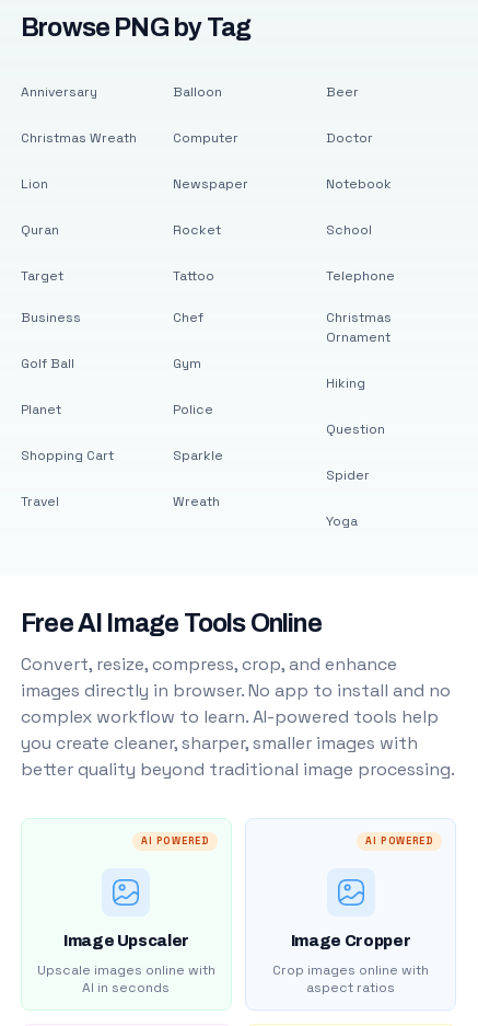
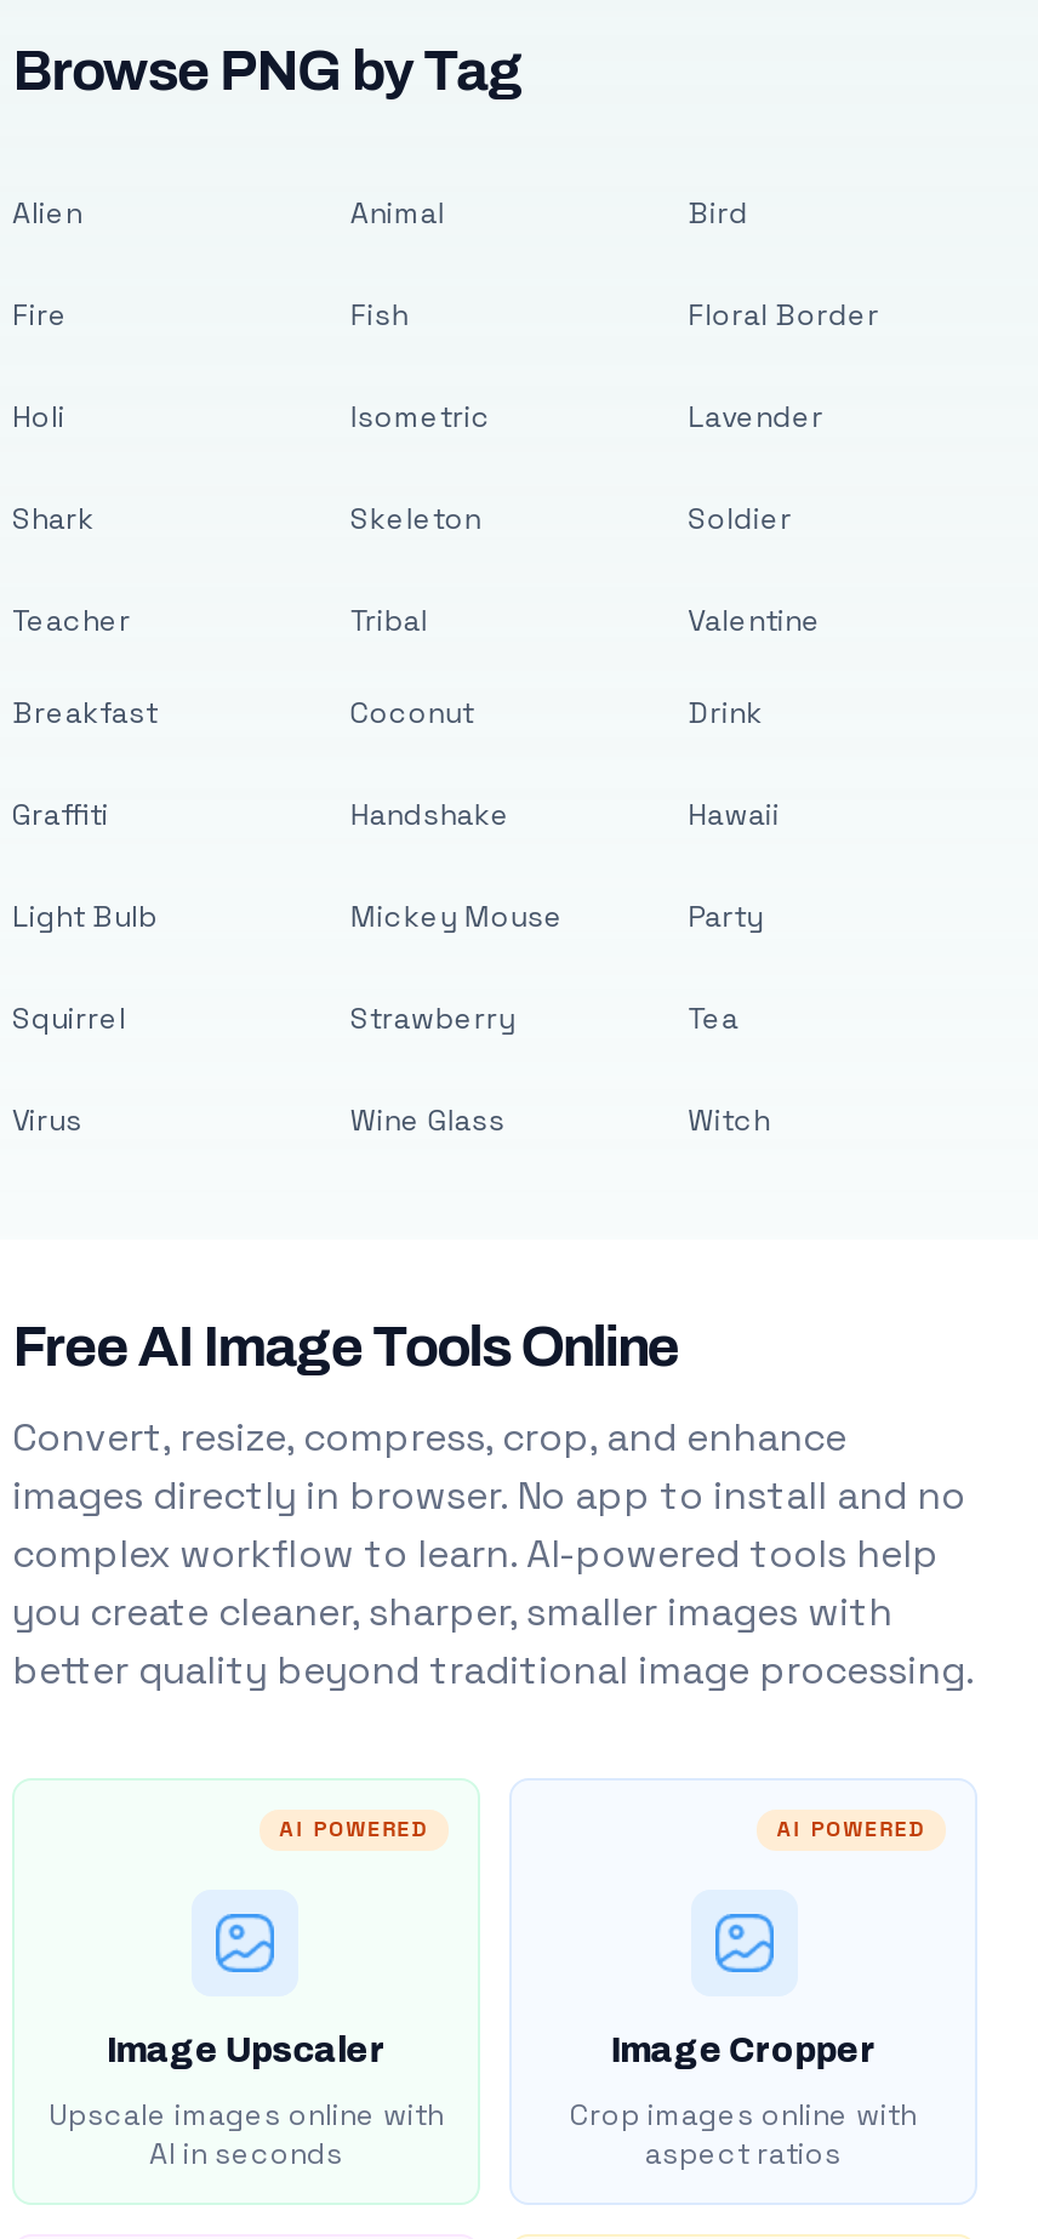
[21,83,97,101] Anniversary -> [12,194,82,233] Alien
[173,83,222,101] Balloon -> [350,194,445,233] Animal
[326,83,358,101] Beer -> [688,194,749,233] Bird
[21,129,137,147] Christmas Wreath -> [12,296,68,335] Fire
[173,129,239,147] Computer -> [350,296,408,335] Fish
[326,129,373,147] Doctor -> [688,296,880,335] Floral Border
[21,175,48,193] Lion -> [12,398,65,437] Holi
[173,175,249,193] Newspaper -> [350,398,491,437] Isometric
[326,175,391,193] Notebook -> [688,398,824,437] Lavender
[21,221,59,239] Quran -> [12,500,95,539] Shark
[173,221,221,239] Rocket -> [350,500,481,539] Skeleton
[326,221,372,239] School -> [688,500,792,539] Soldier
[21,267,63,285] Target -> [12,602,131,640] Teacher
[173,267,215,285] Tattoo -> [350,602,428,640] Tribal
[326,267,395,285] Telephone -> [688,602,821,640] Valentine
[21,309,81,326] Business -> [12,694,158,733] Breakfast
[173,309,204,326] Chef -> [350,694,474,733] Coconut
[326,309,391,346] Christmas | Ornament -> [688,694,763,733] Drink
[21,355,74,372] Golf Ball -> [12,796,109,834] Graffiti
[173,355,202,372] Gym -> [350,796,510,834] Handshake
[326,374,365,392] Hiking -> [688,796,780,834] Hawaii
[21,401,61,418] Planet -> [12,898,158,936] Light Bulb
[173,401,214,418] Police -> [350,898,563,936] Mickey Mouse
[326,420,385,438] Question -> [688,898,763,936] Party
[21,447,114,464] Shopping Cart -> [12,999,126,1038] Squirrel
[173,447,223,464] Sparkle -> [350,999,515,1038] Strawberry
[326,466,369,484] Spider -> [688,999,739,1038] Tea
[21,493,59,510] Travel -> [12,1101,82,1140] Virus
[173,493,220,510] Wreath -> [350,1101,505,1140] Wine Glass
[326,512,357,530] Yoga -> [688,1101,770,1140] Witch

